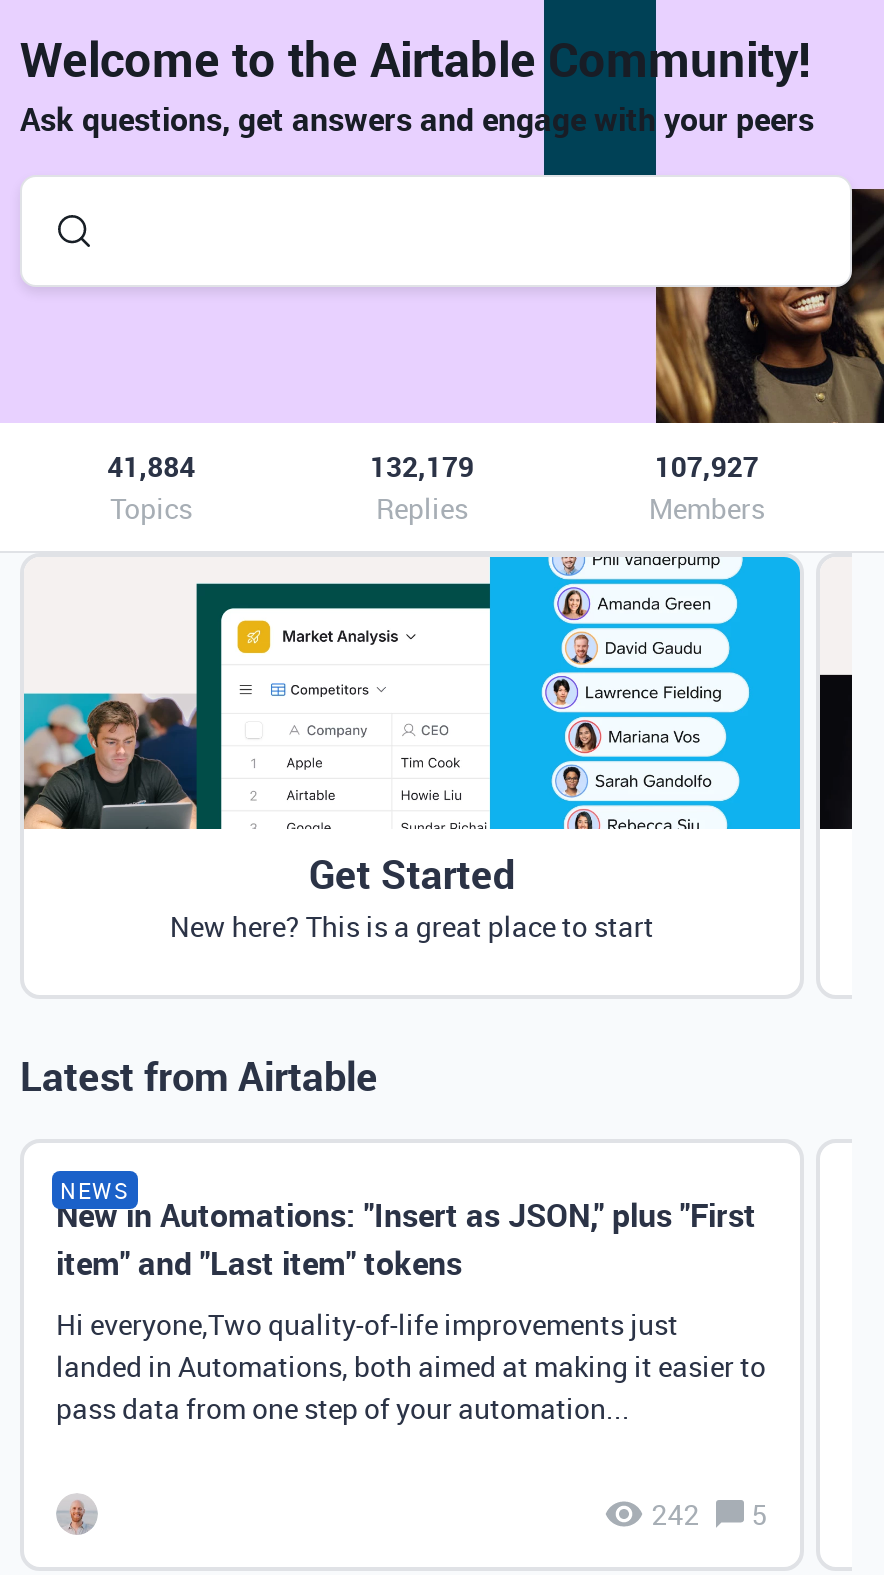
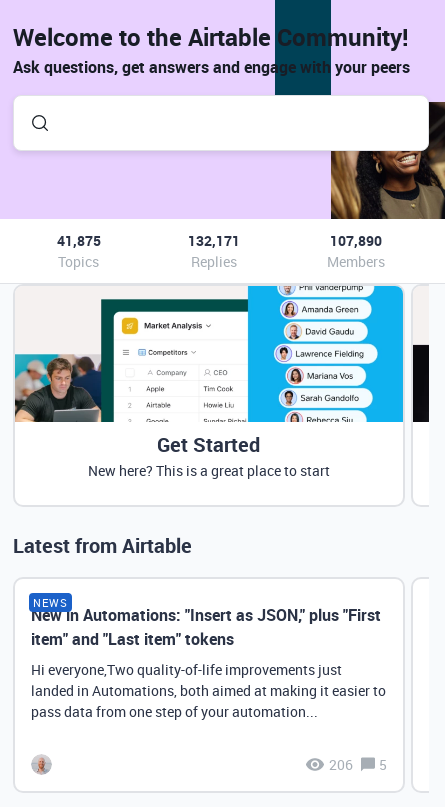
[107,447,195,485] 41,884 -> [57,231,101,250] 41,875
[370,447,474,485] 132,179 -> [188,231,240,250] 132,171
[655,447,759,485] 107,927 -> [330,231,382,250] 107,890
[652,1495,768,1533] 242 5 -> [329,755,387,774] 206 5

